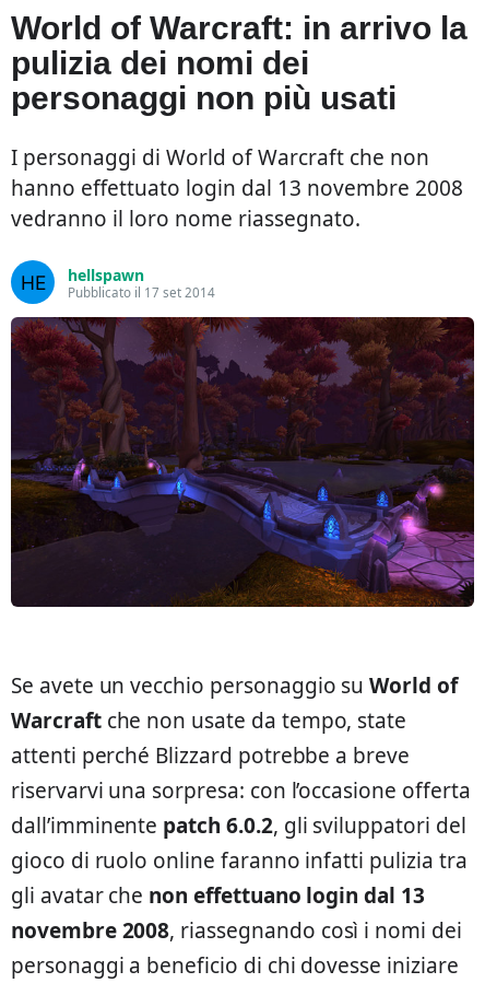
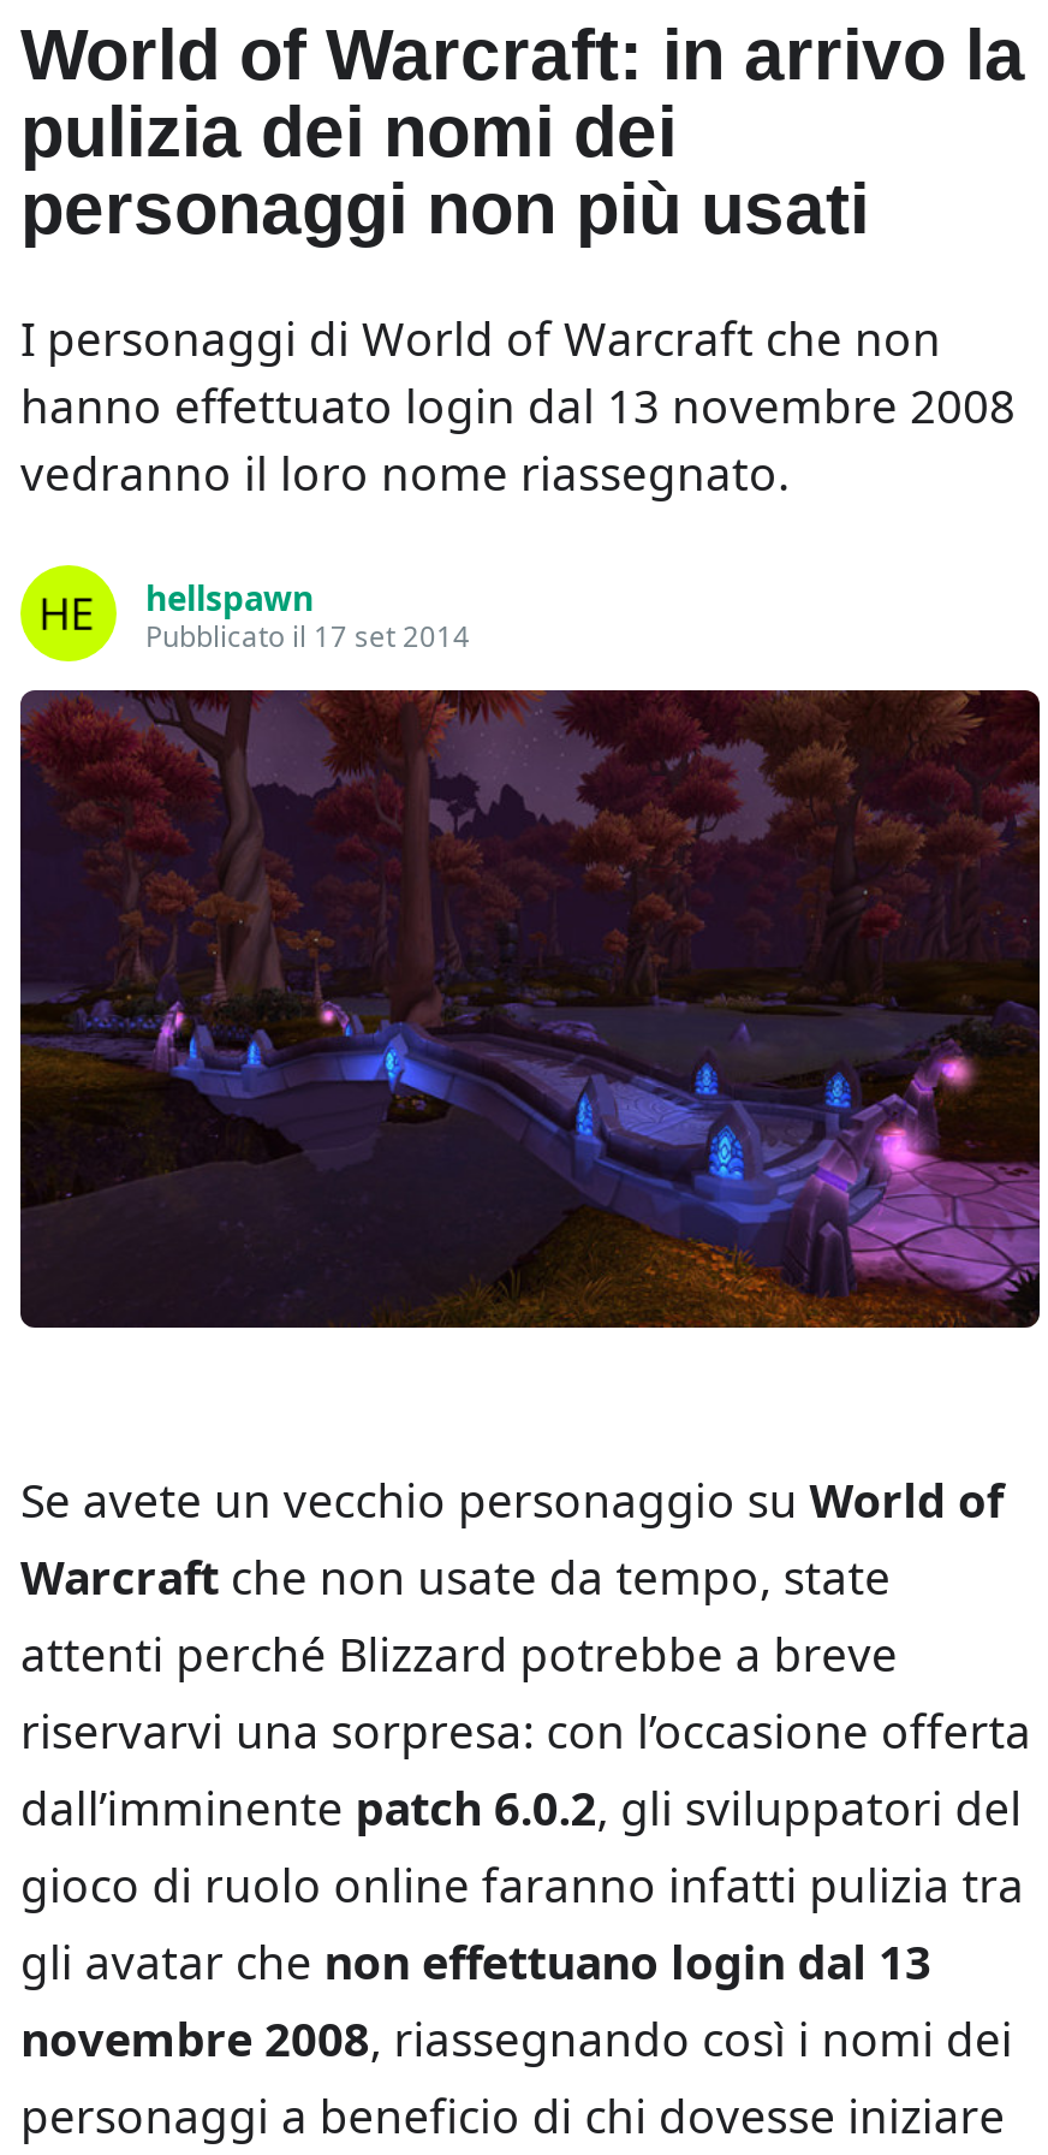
[10,259,56,305] [image] -> [18,563,119,664] [image]

